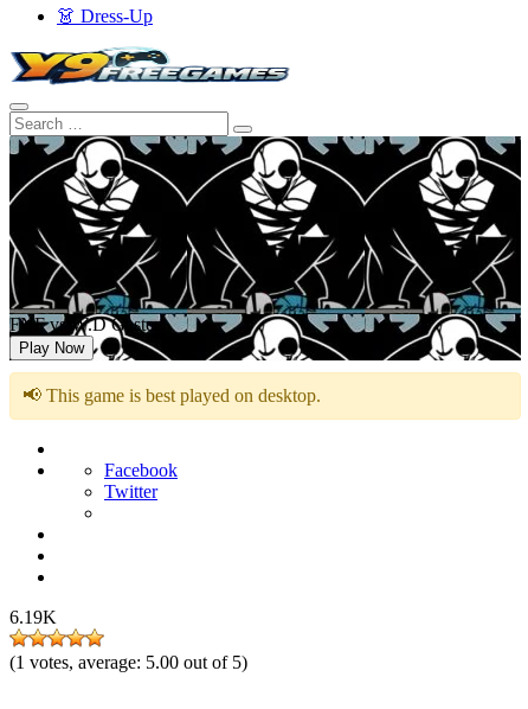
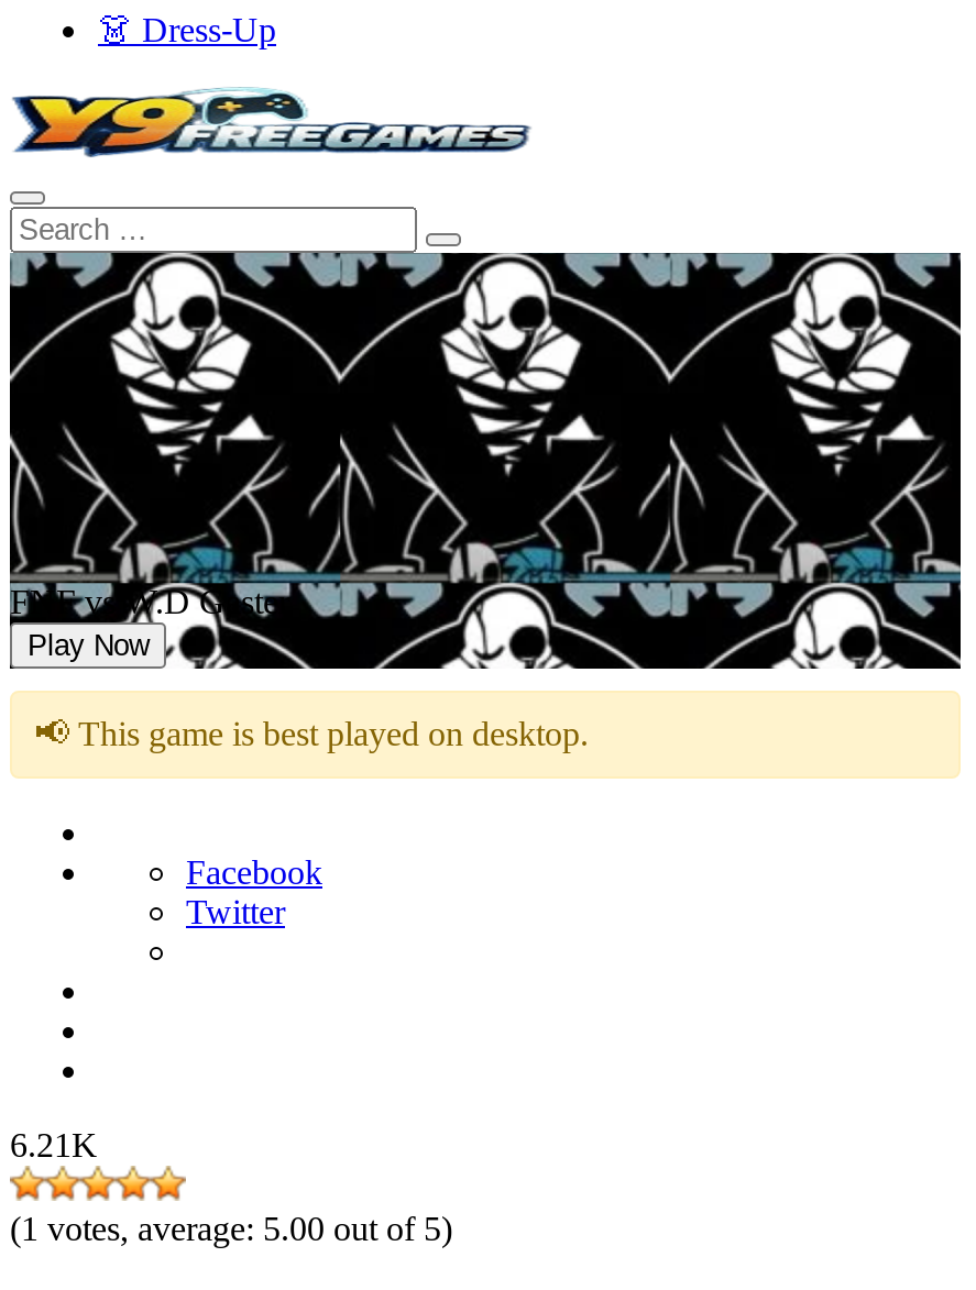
[9,607,57,627] 6.19K -> [10,1126,98,1164] 6.21K

